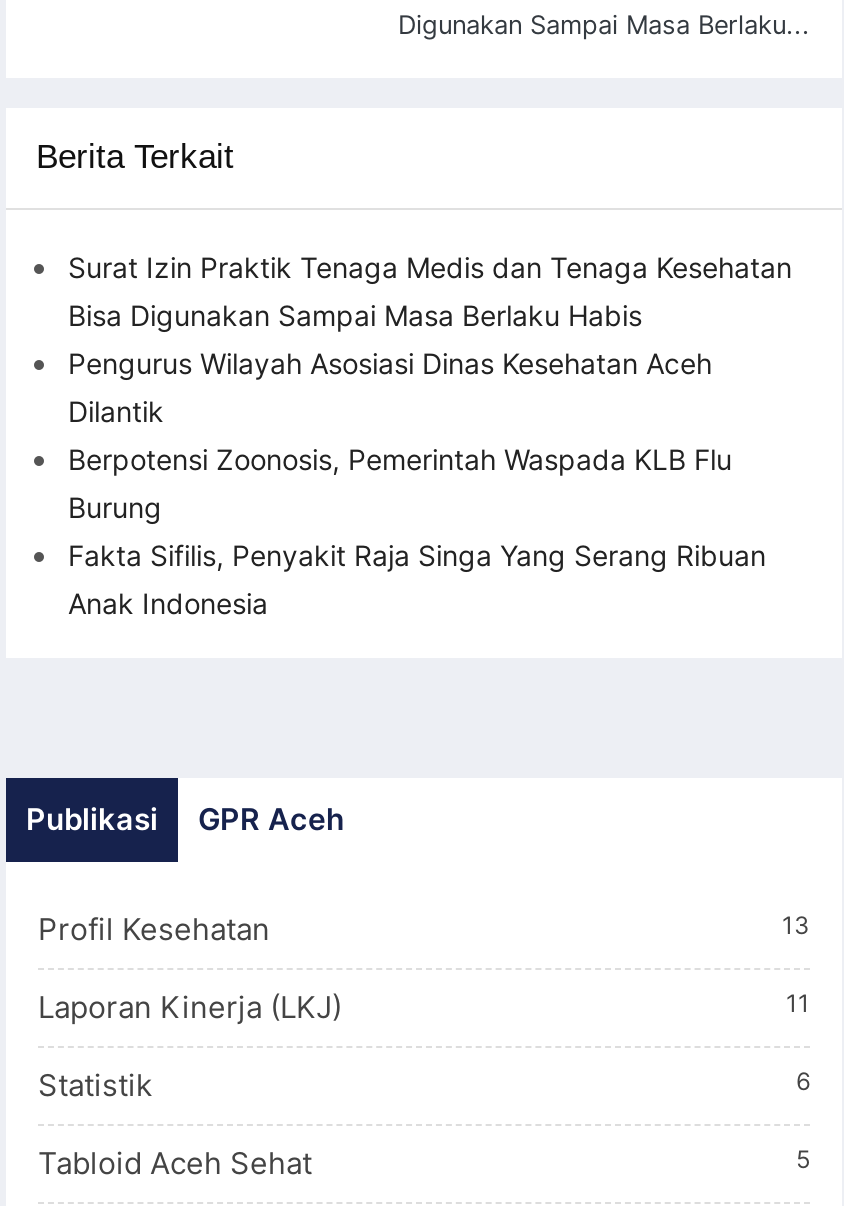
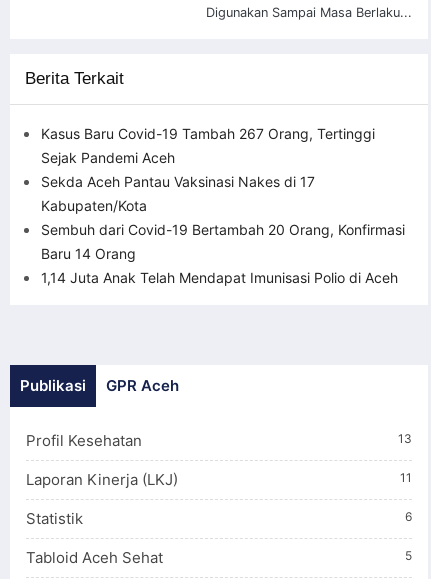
[68,251,792,621] Surat Izin Praktik Tenaga Medis dan Tenaga Kesehatan | Bisa Digunakan Sampai Masa Berlaku Habis | Pengurus Wilayah Asosiasi Dinas Kesehatan Aceh | Dilantik | Berpotensi Zoonosis, Pemerintah Waspada KLB Flu | Burung | Fakta Sifilis, Penyakit Raja Singa Yang Serang Ribuan | Anak Indonesia -> [41,125,405,286] Kasus Baru Covid-19 Tambah 267 Orang, Tertinggi | Sejak Pandemi Aceh | Sekda Aceh Pantau Vaksinasi Nakes di 17 | Kabupaten/Kota | Sembuh dari Covid-19 Bertambah 20 Orang, Konfirmasi | Baru 14 Orang | 1,14 Juta Anak Telah Mendapat Imunisasi Polio di Aceh

